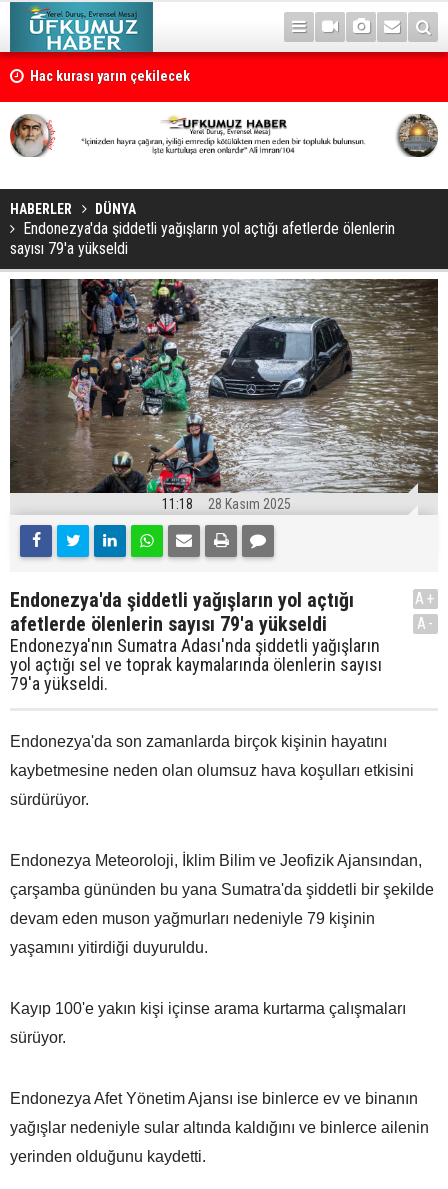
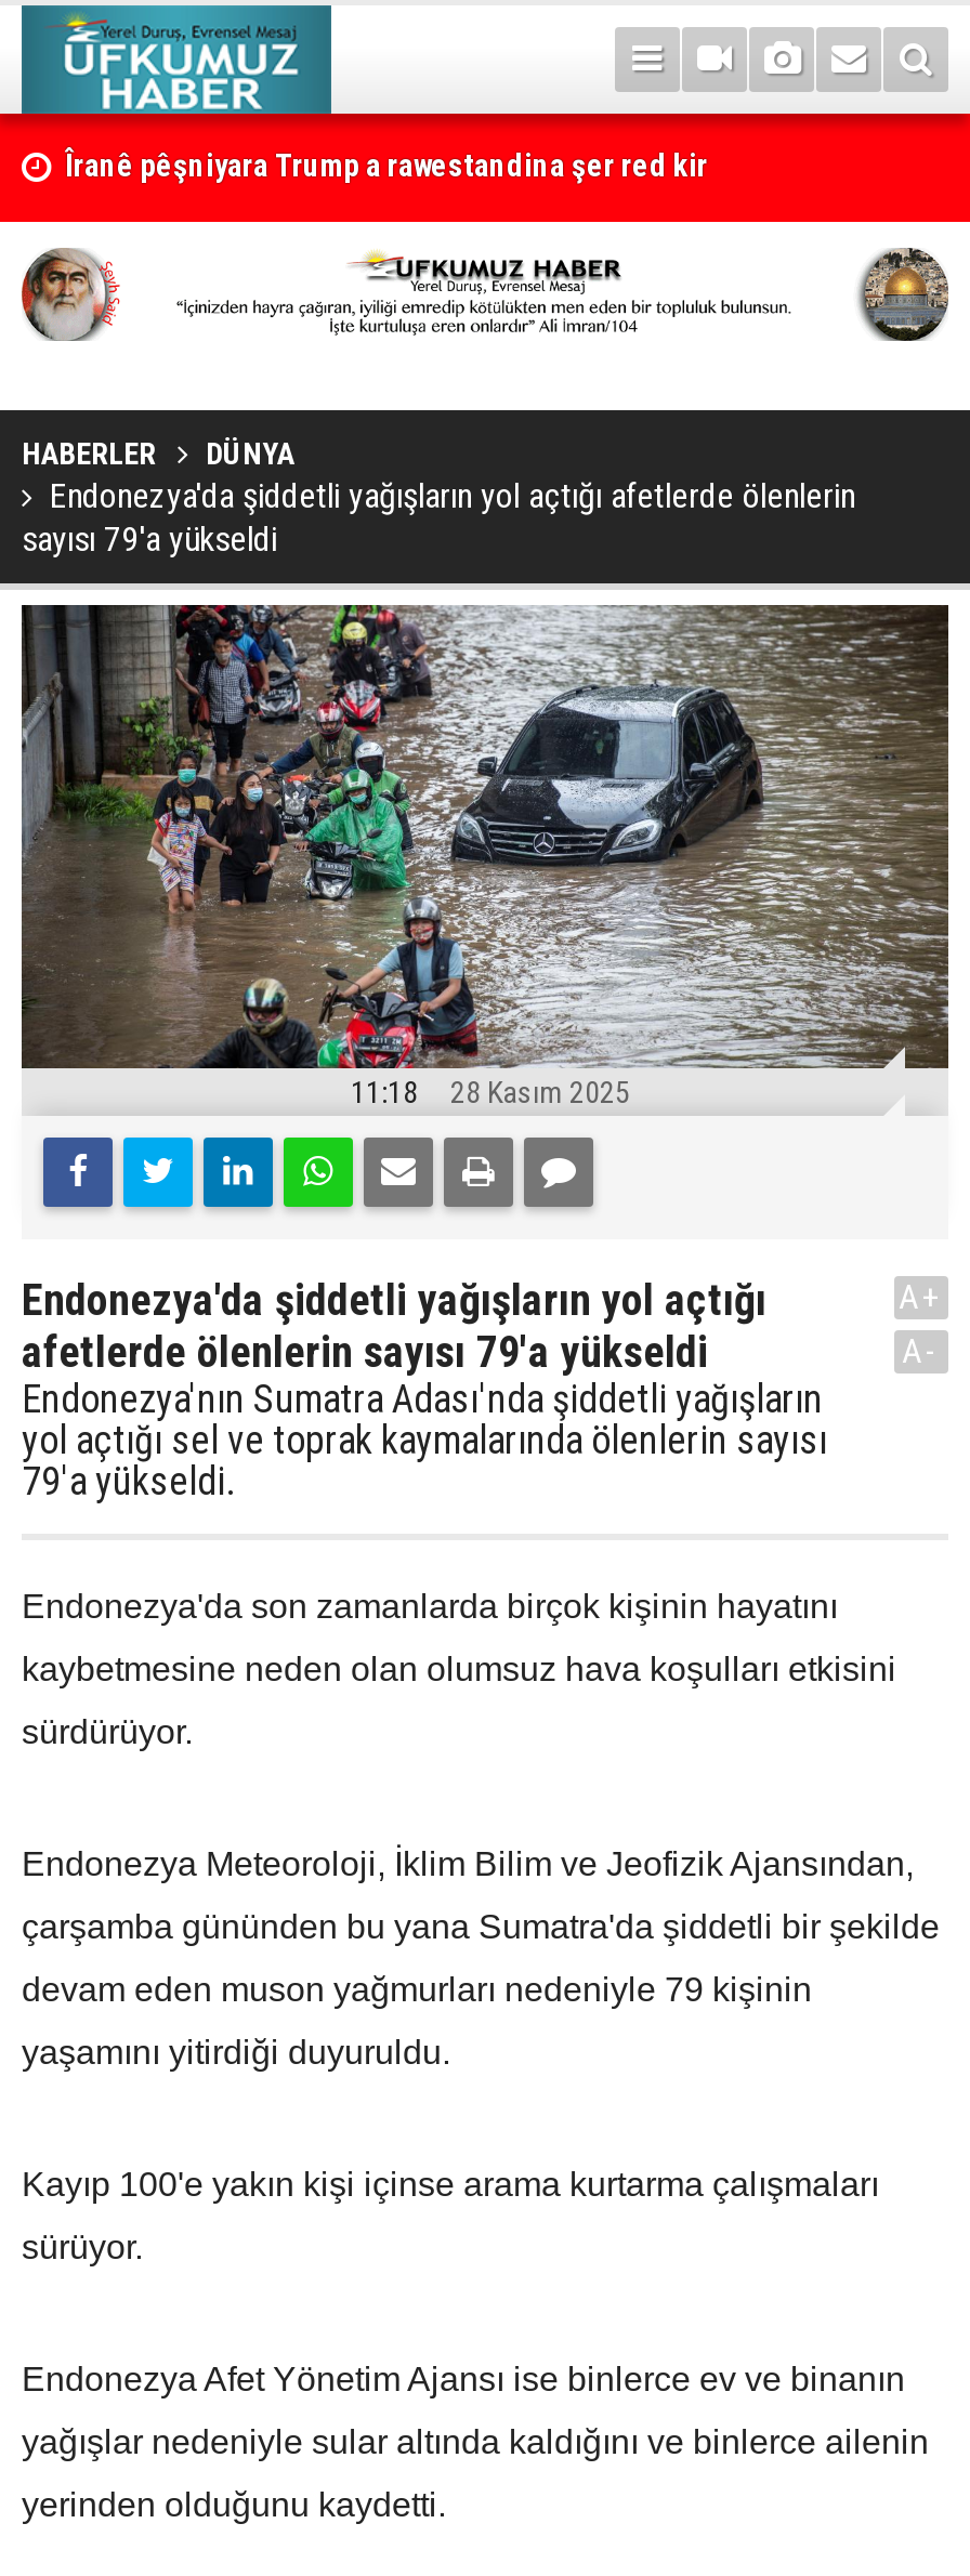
[30,68,190,85] Hac kurası yarın çekilecek -> [65,148,708,185] Îranê pêşniyara Trump a rawestandina şer red kir

